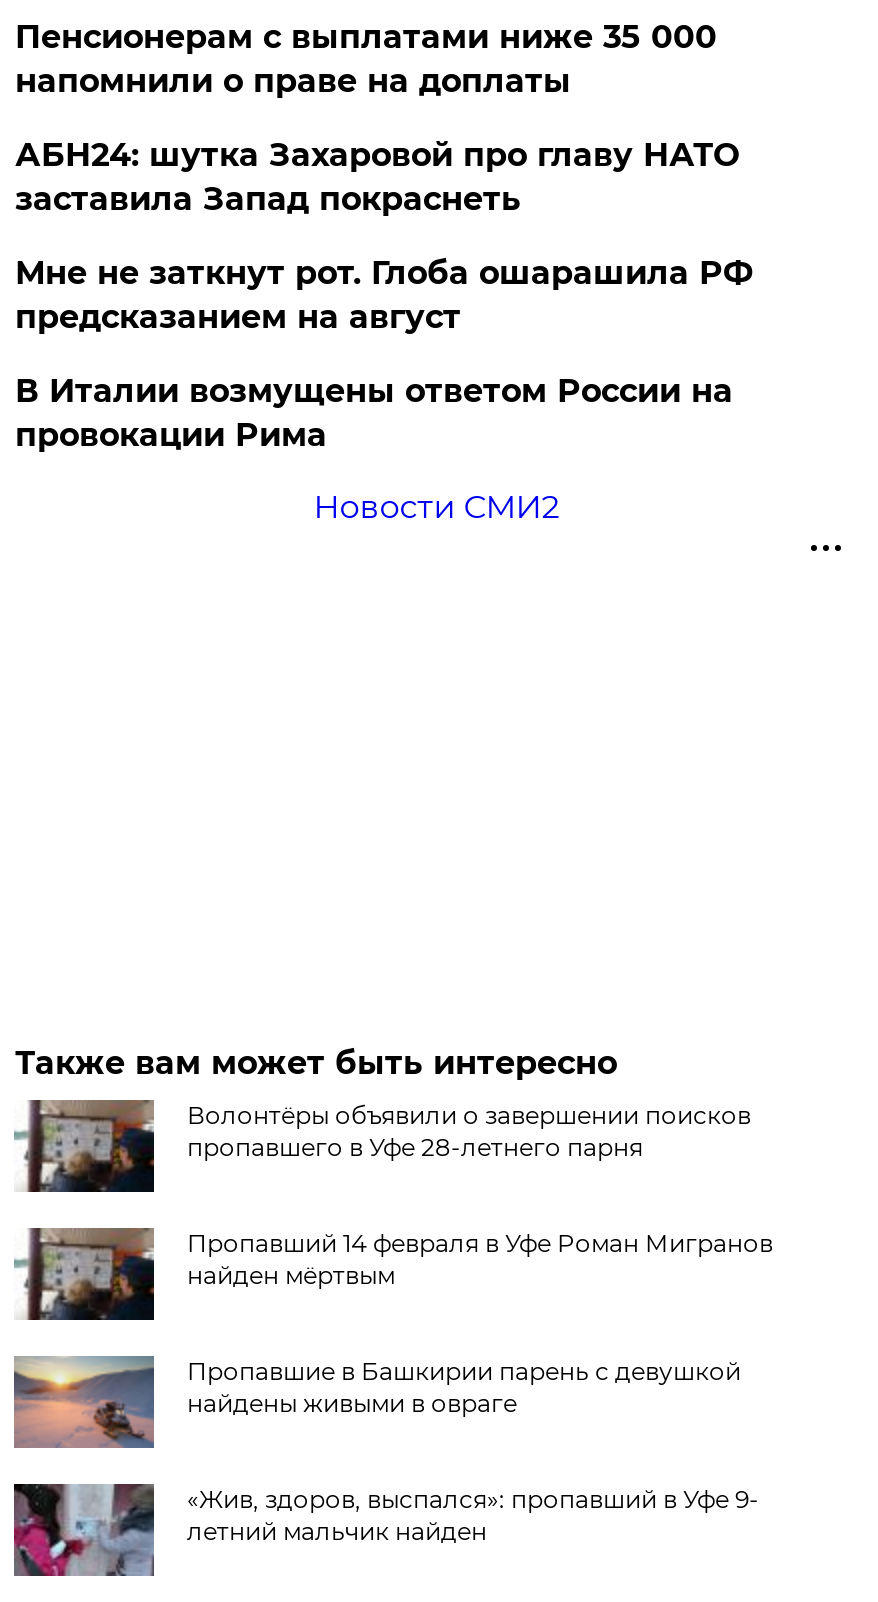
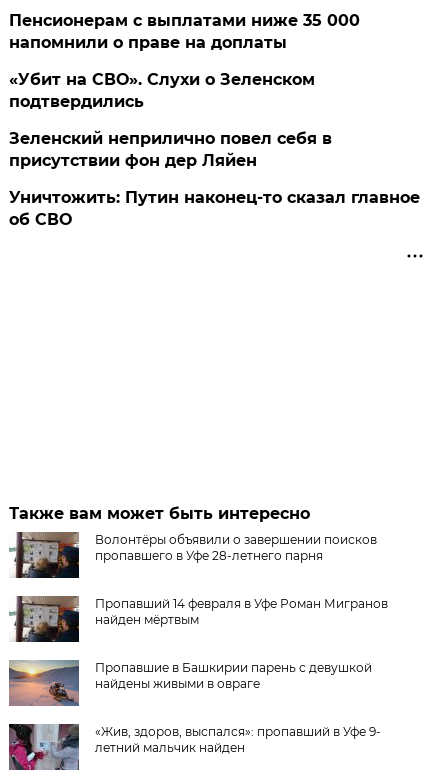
[15,136,753,526] АБН24: шутка Захаровой про главу НАТО | заставила Запад покраснеть | Мне не заткнут рот. Глоба ошарашила РФ | предсказанием на август | В Италии возмущены ответом России на | провокации Рима | Новости СМИ2 -> [9,70,420,229] «Убит на СВО». Слухи о Зеленском | подтвердились | Зеленский неприлично повел cебя в | присутствии фон дер Ляйен | Уничтожить: Путин наконец-то сказал главное | об СВО

